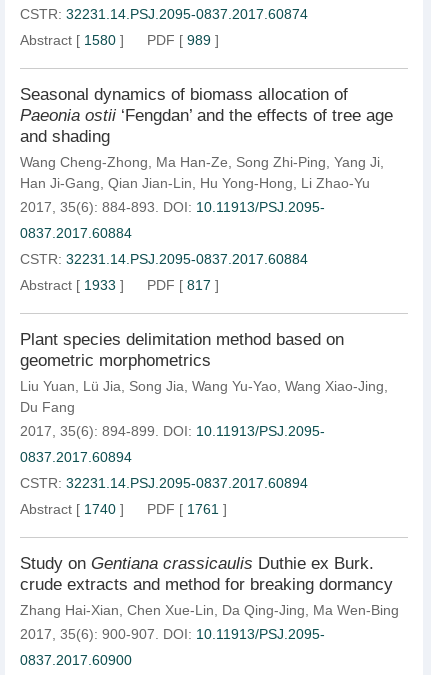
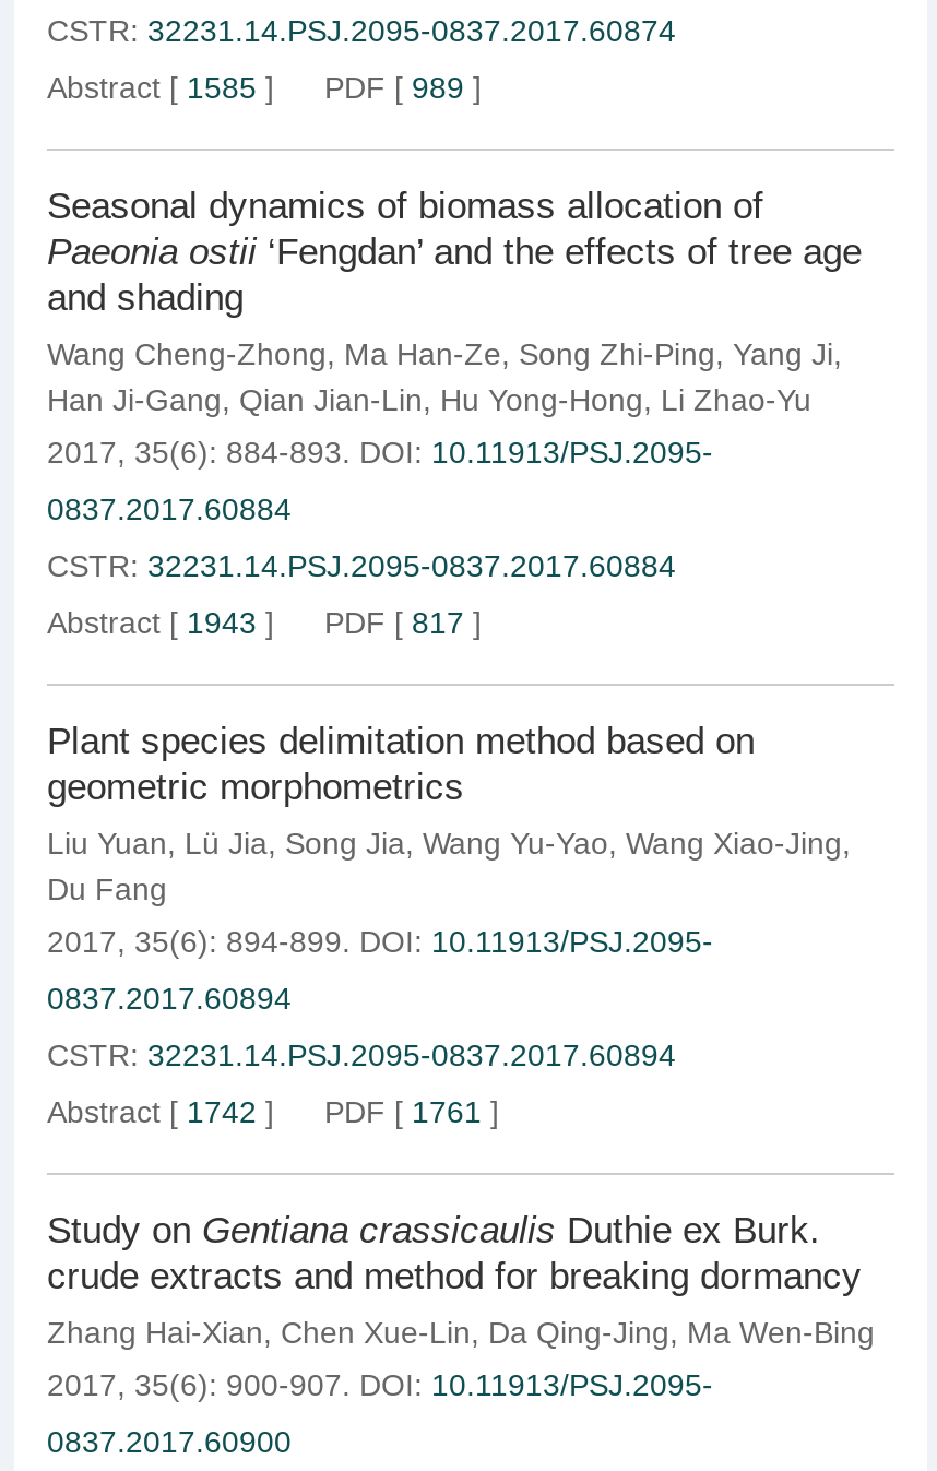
[20,32,219,48] Abstract [1580] PDF [989] -> [47,70,482,105] Abstract [1585] PDF [989]
[20,277,219,293] Abstract [1933] PDF [817] -> [47,605,482,640] Abstract [1943] PDF [817]
[20,501,227,517] Abstract [1740] PDF [1761] -> [47,1094,499,1129] Abstract [1742] PDF [1761]

